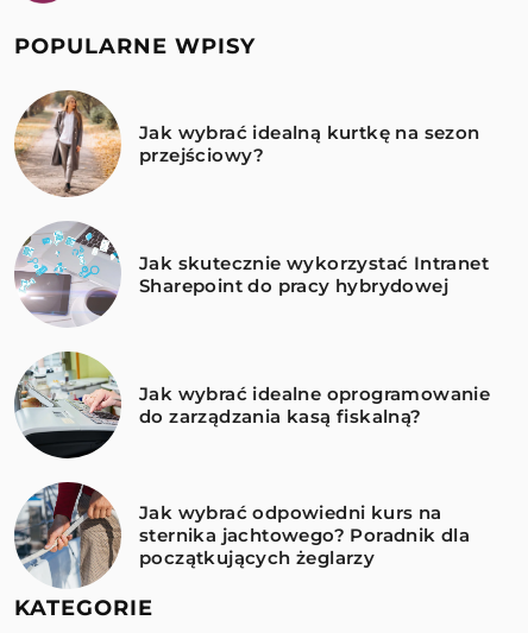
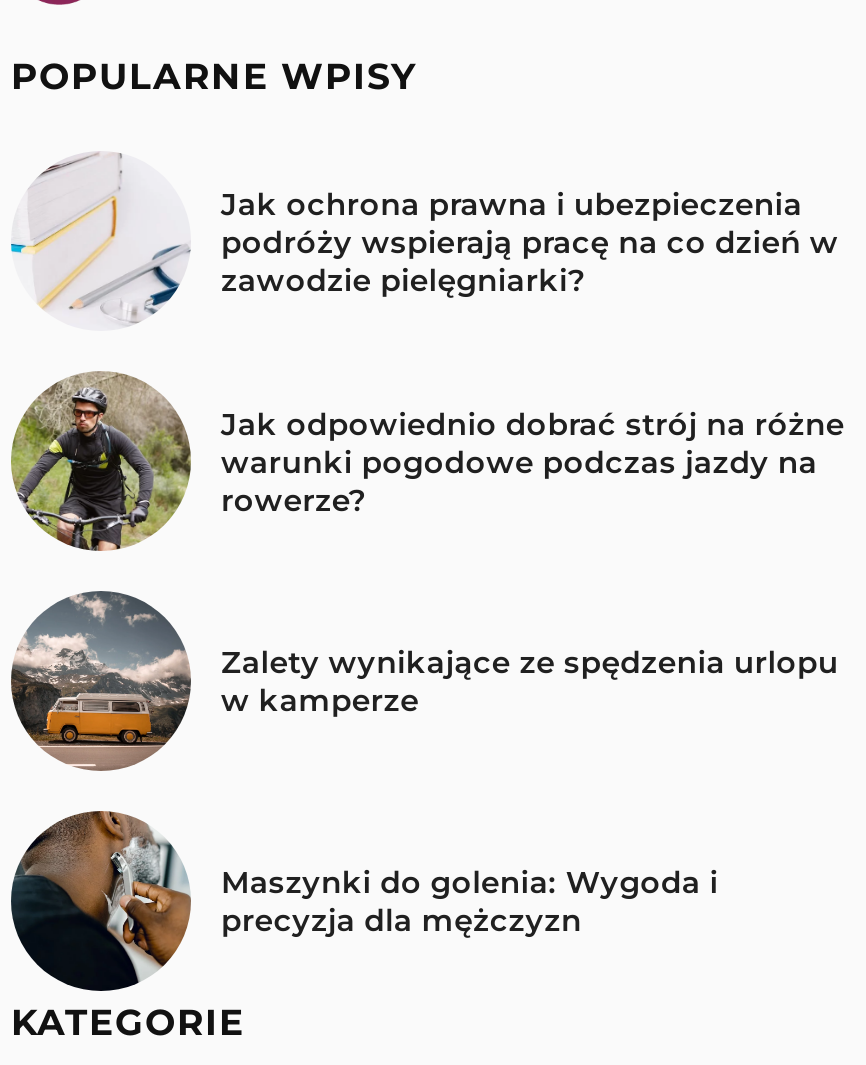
[13,89,480,198] [image] | Jak wybrać idealną kurtkę na sezon | przejściowy? -> [9,152,839,332] [image] | Jak ochrona prawna i ubezpieczenia | podróży wspierają pracę na co dzień w | zawodzie pielęgniarki?
[14,222,489,327] [image] | Jak skutecznie wykorzystać Intranet | Sharepoint do pracy hybrydowej -> [11,372,845,552] [image] | Jak odpowiednio dobrać strój na różne | warunki pogodowe podczas jazdy na | rowerze?
[14,350,490,458] [image] | Jak wybrać idealne oprogramowanie | do zarządzania kasą fiskalną? -> [11,590,839,770] [image] | Zalety wynikające ze spędzenia urlopu | w kamperze
[14,481,470,589] [image] | Jak wybrać odpowiedni kurs na | sternika jachtowego? Poradnik dla | początkujących żeglarzy -> [11,810,718,994] [image] | Maszynki do golenia: Wygoda i | precyzja dla mężczyzn

